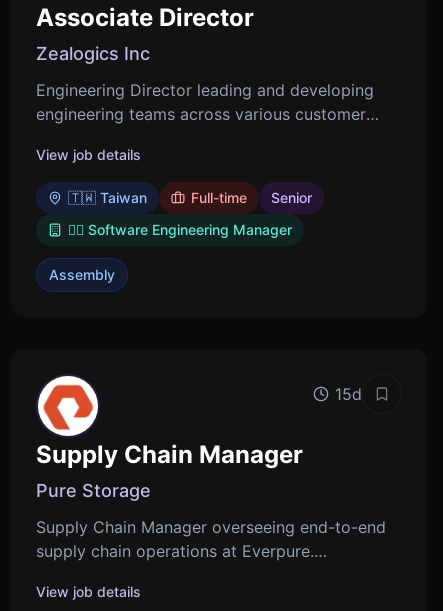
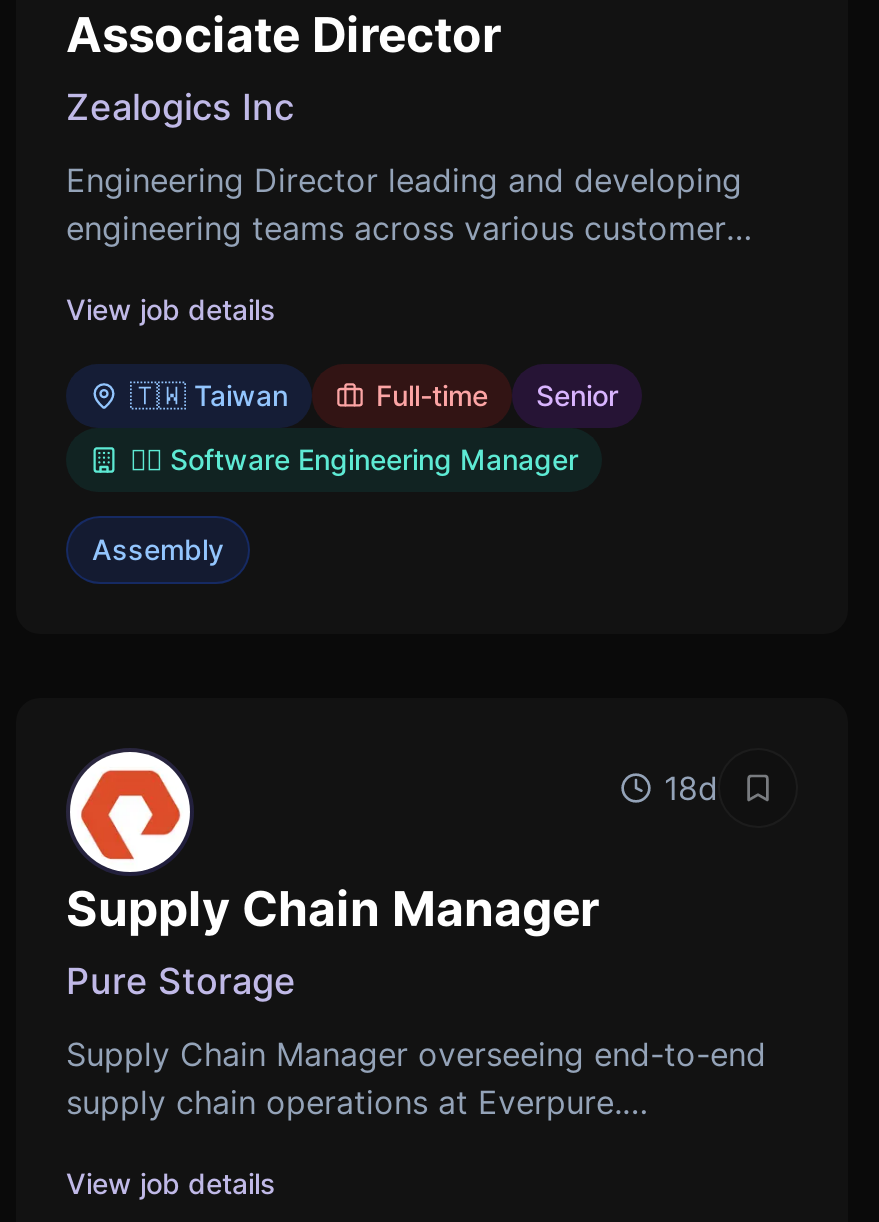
[335,384,362,404] 15d -> [664,768,718,808] 18d

